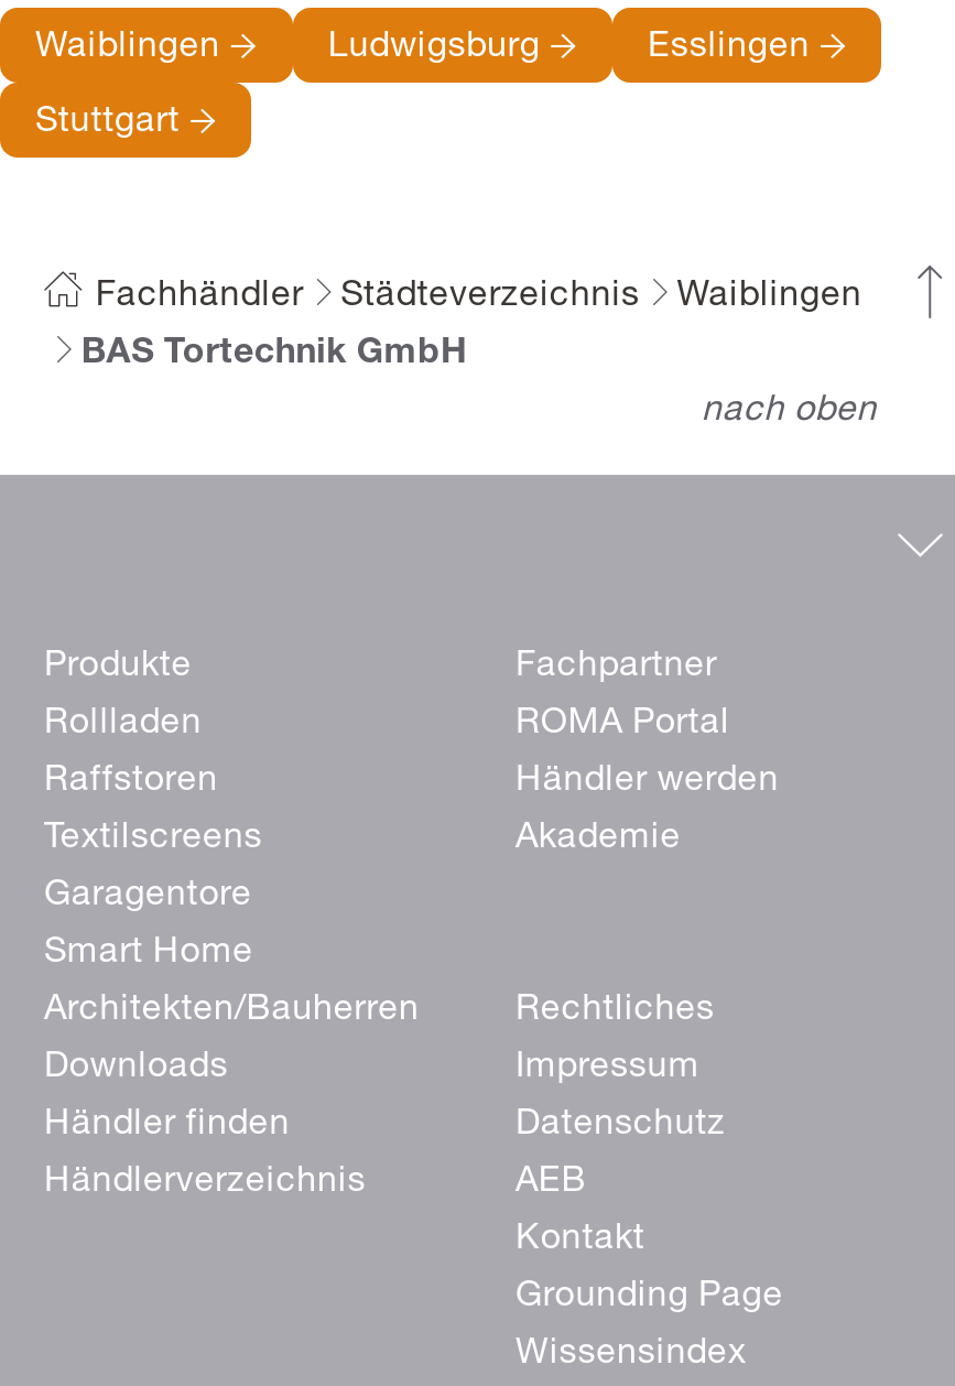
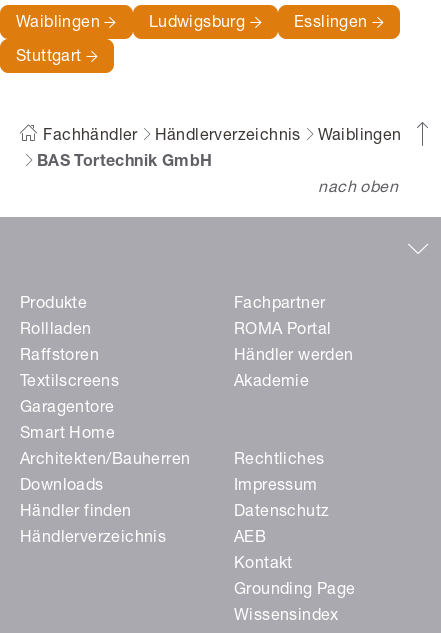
[341,281,640,317] Städteverzeichnis -> [155,129,301,145] Händlerverzeichnis

